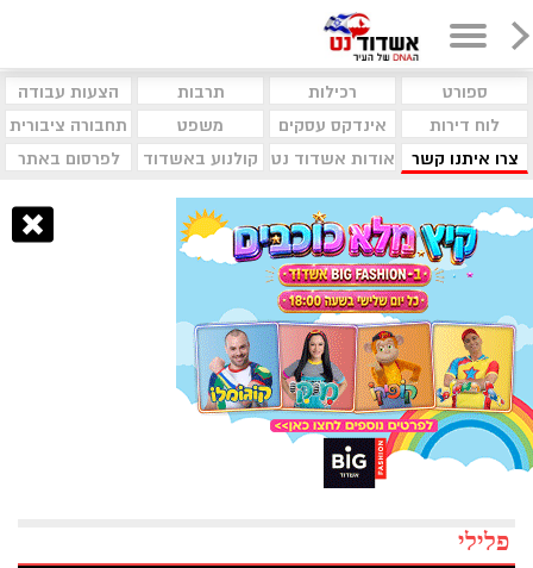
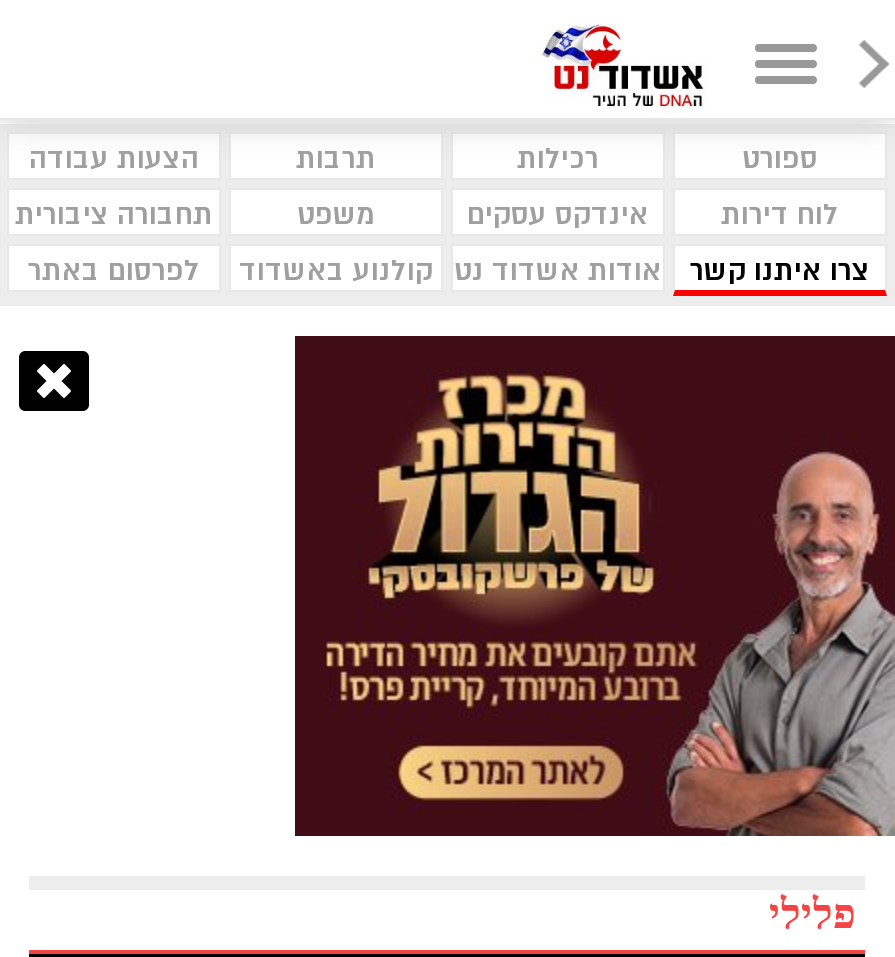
[176,198,529,495] [image] -> [293,334,889,838] [image]

